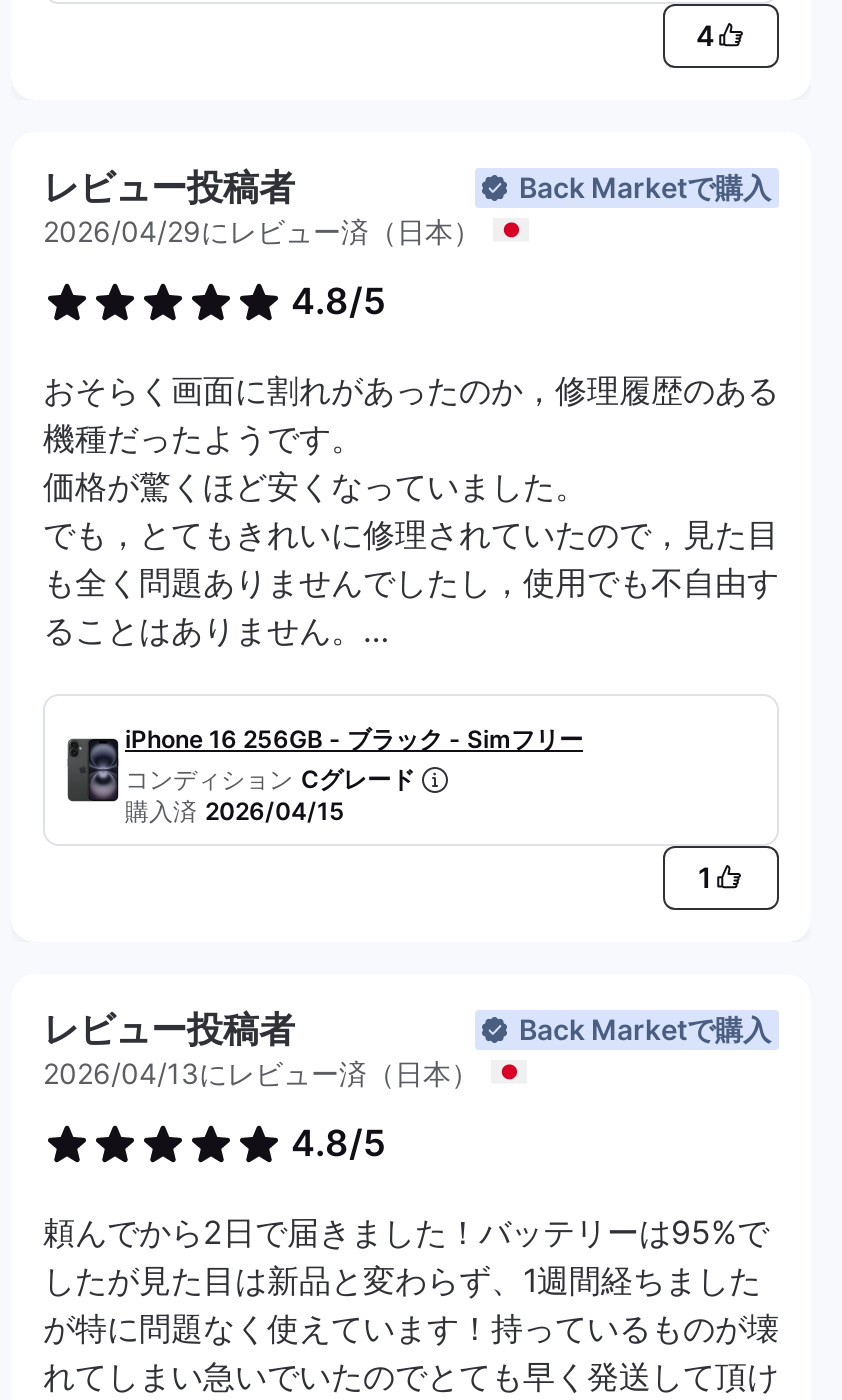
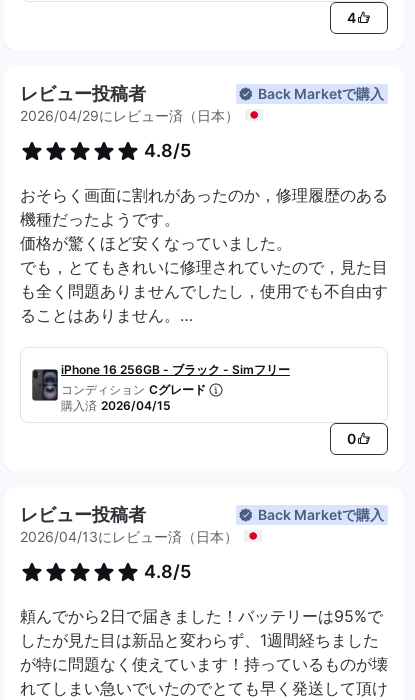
[698,860,712,894] 1 -> [346,430,355,447] 0

